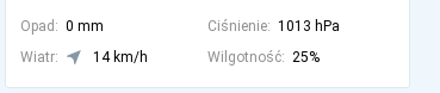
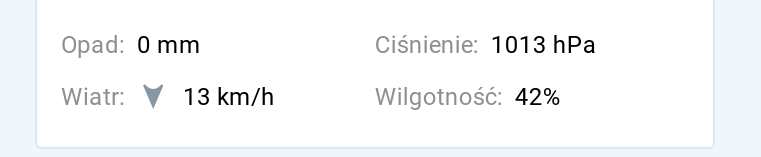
[93,49,319,66] 14 km/h | Wilgotność: 25% -> [183,83,561,111] 13 km/h | Wilgotność: 42%

